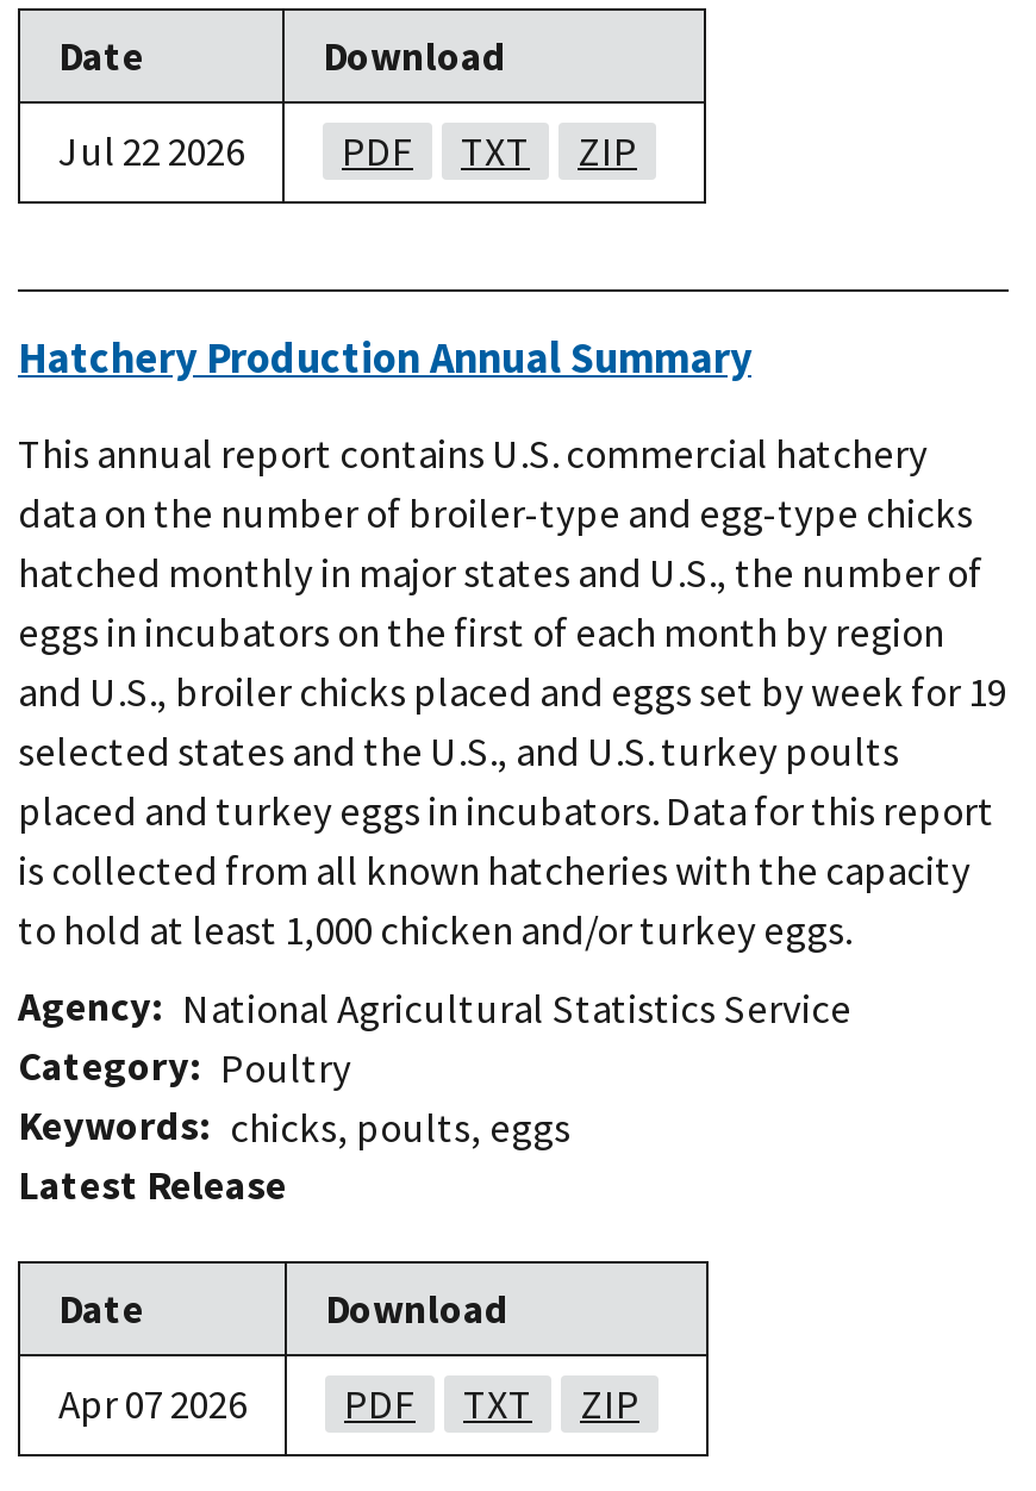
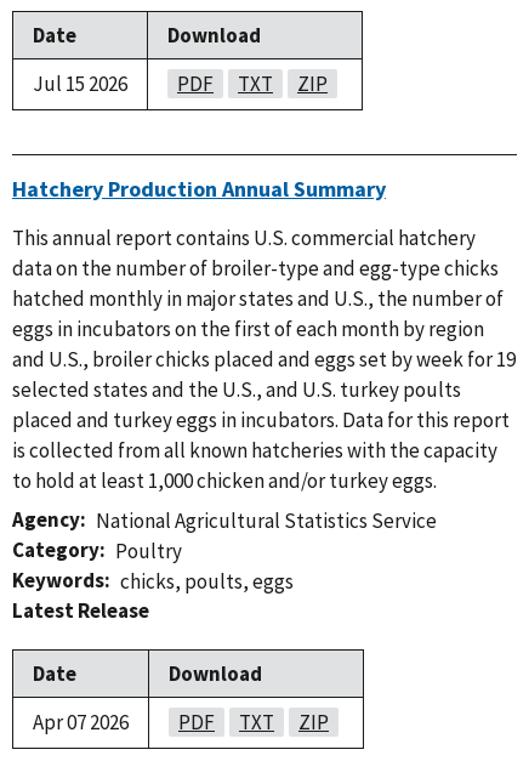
[58,125,637,177] Jul 22 2026 PDF TXT ZIP -> [33,70,328,97] Jul 15 2026 PDF TXT ZIP

